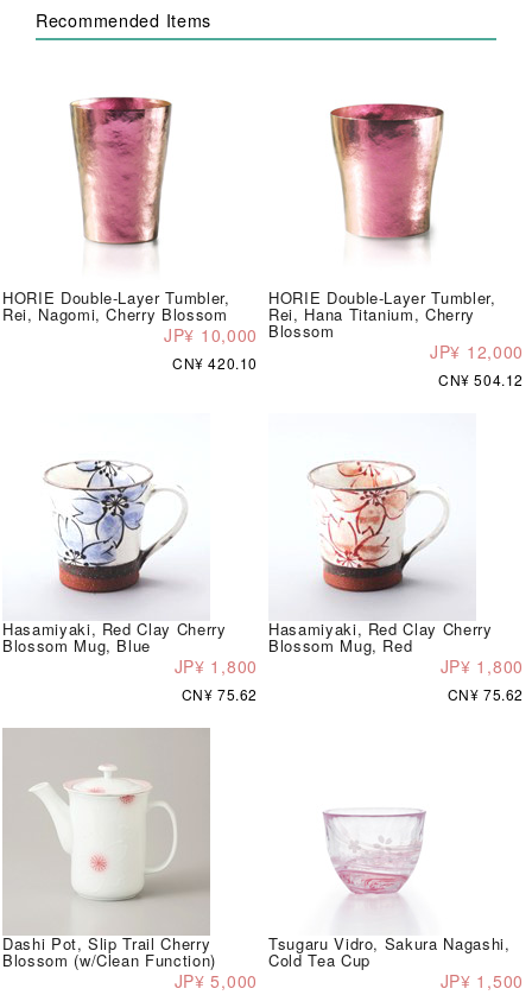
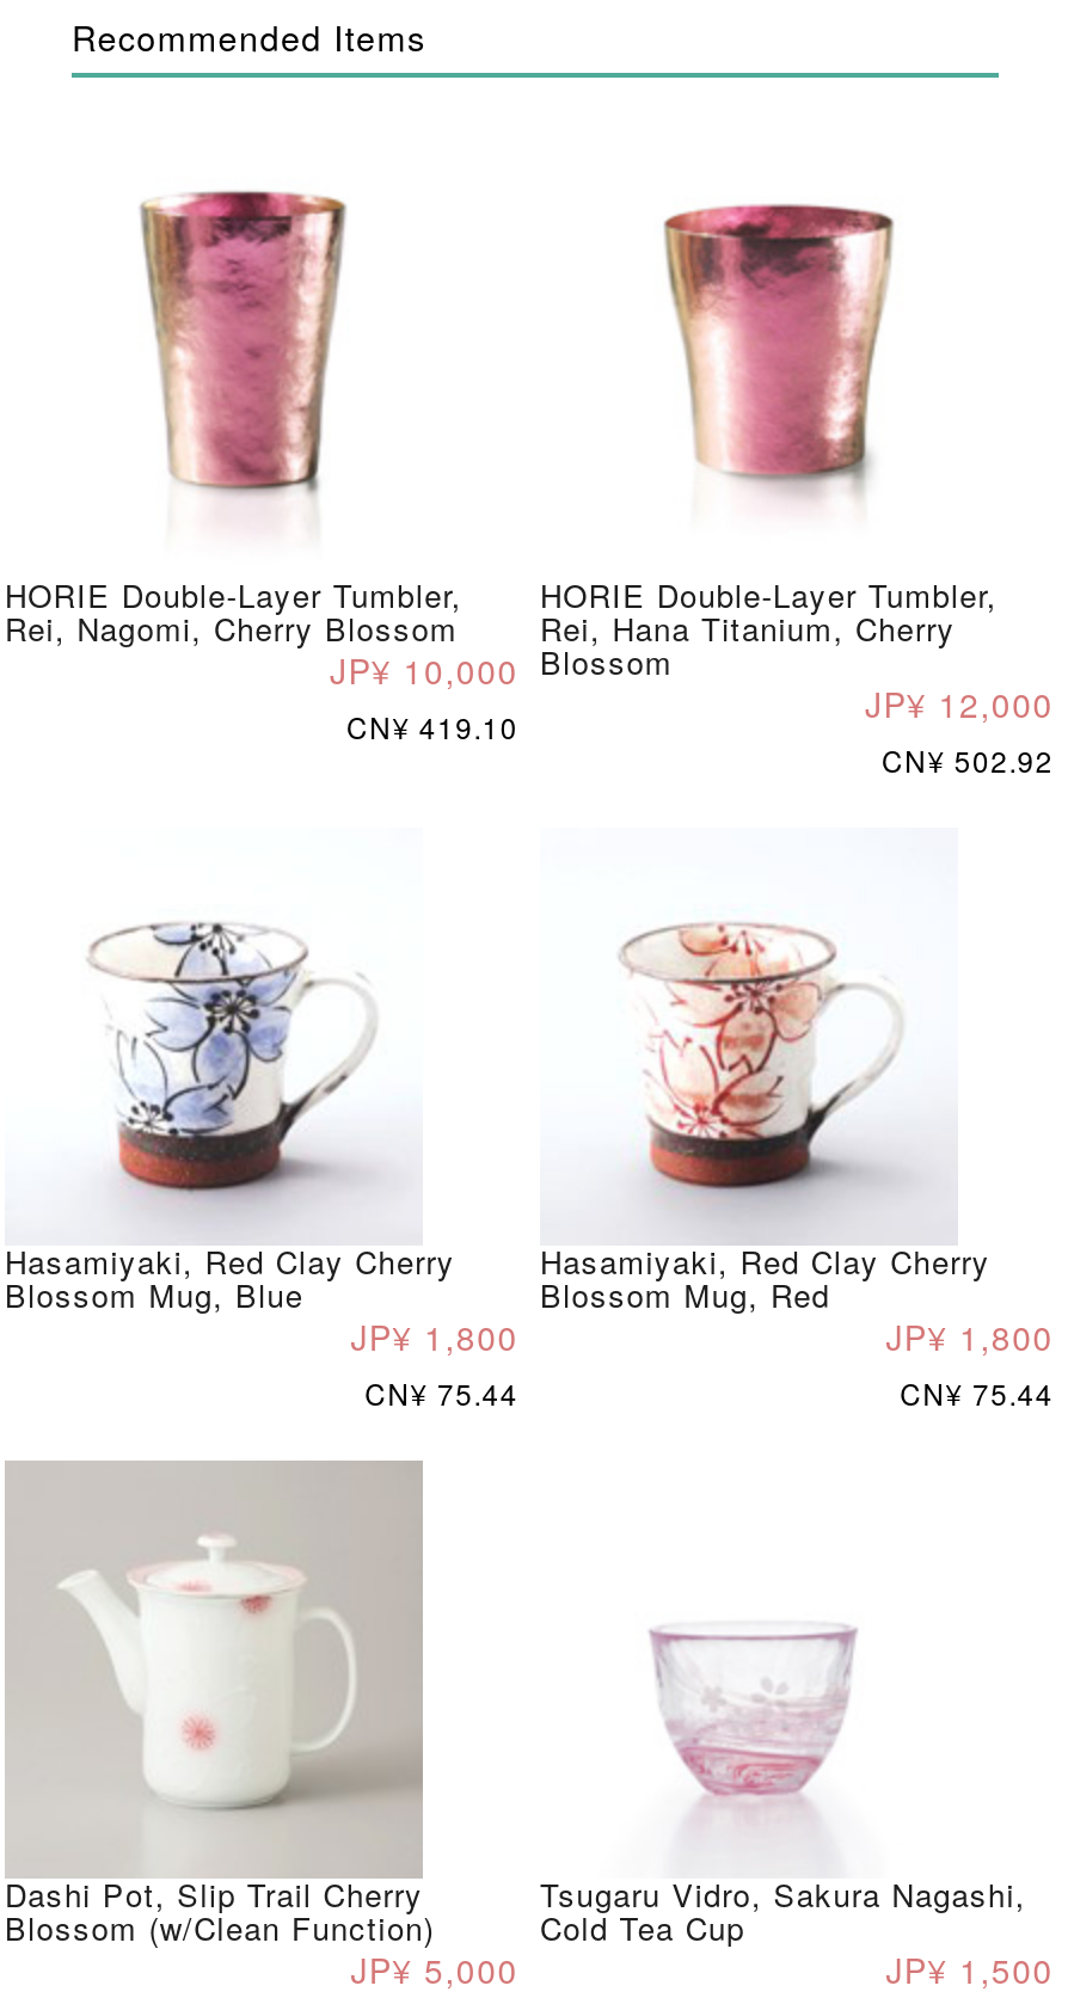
[172,352,258,372] CN¥ 420.10 -> [346,705,518,745] CN¥ 419.10
[438,369,524,389] CN¥ 504.12 -> [882,738,1054,779] CN¥ 502.92
[181,683,258,704] CN¥ 75.62 -> [365,1371,518,1412] CN¥ 75.44
[447,683,524,704] CN¥ 75.62 -> [900,1371,1054,1412] CN¥ 75.44

